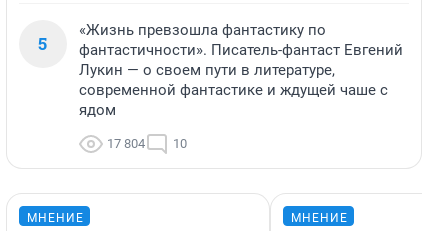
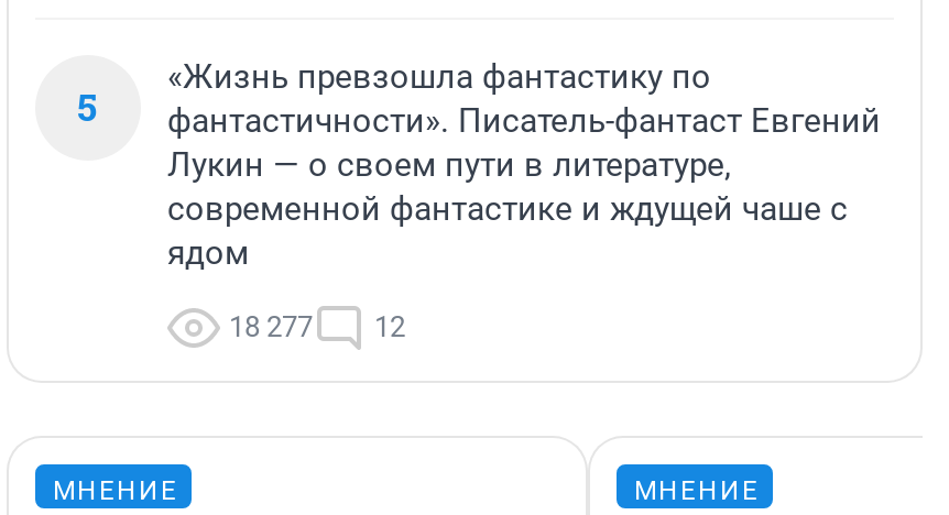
[107,136,145,151] 17 804 -> [229,310,313,343] 18 277
[173,136,187,151] 10 -> [374,310,405,343] 12

